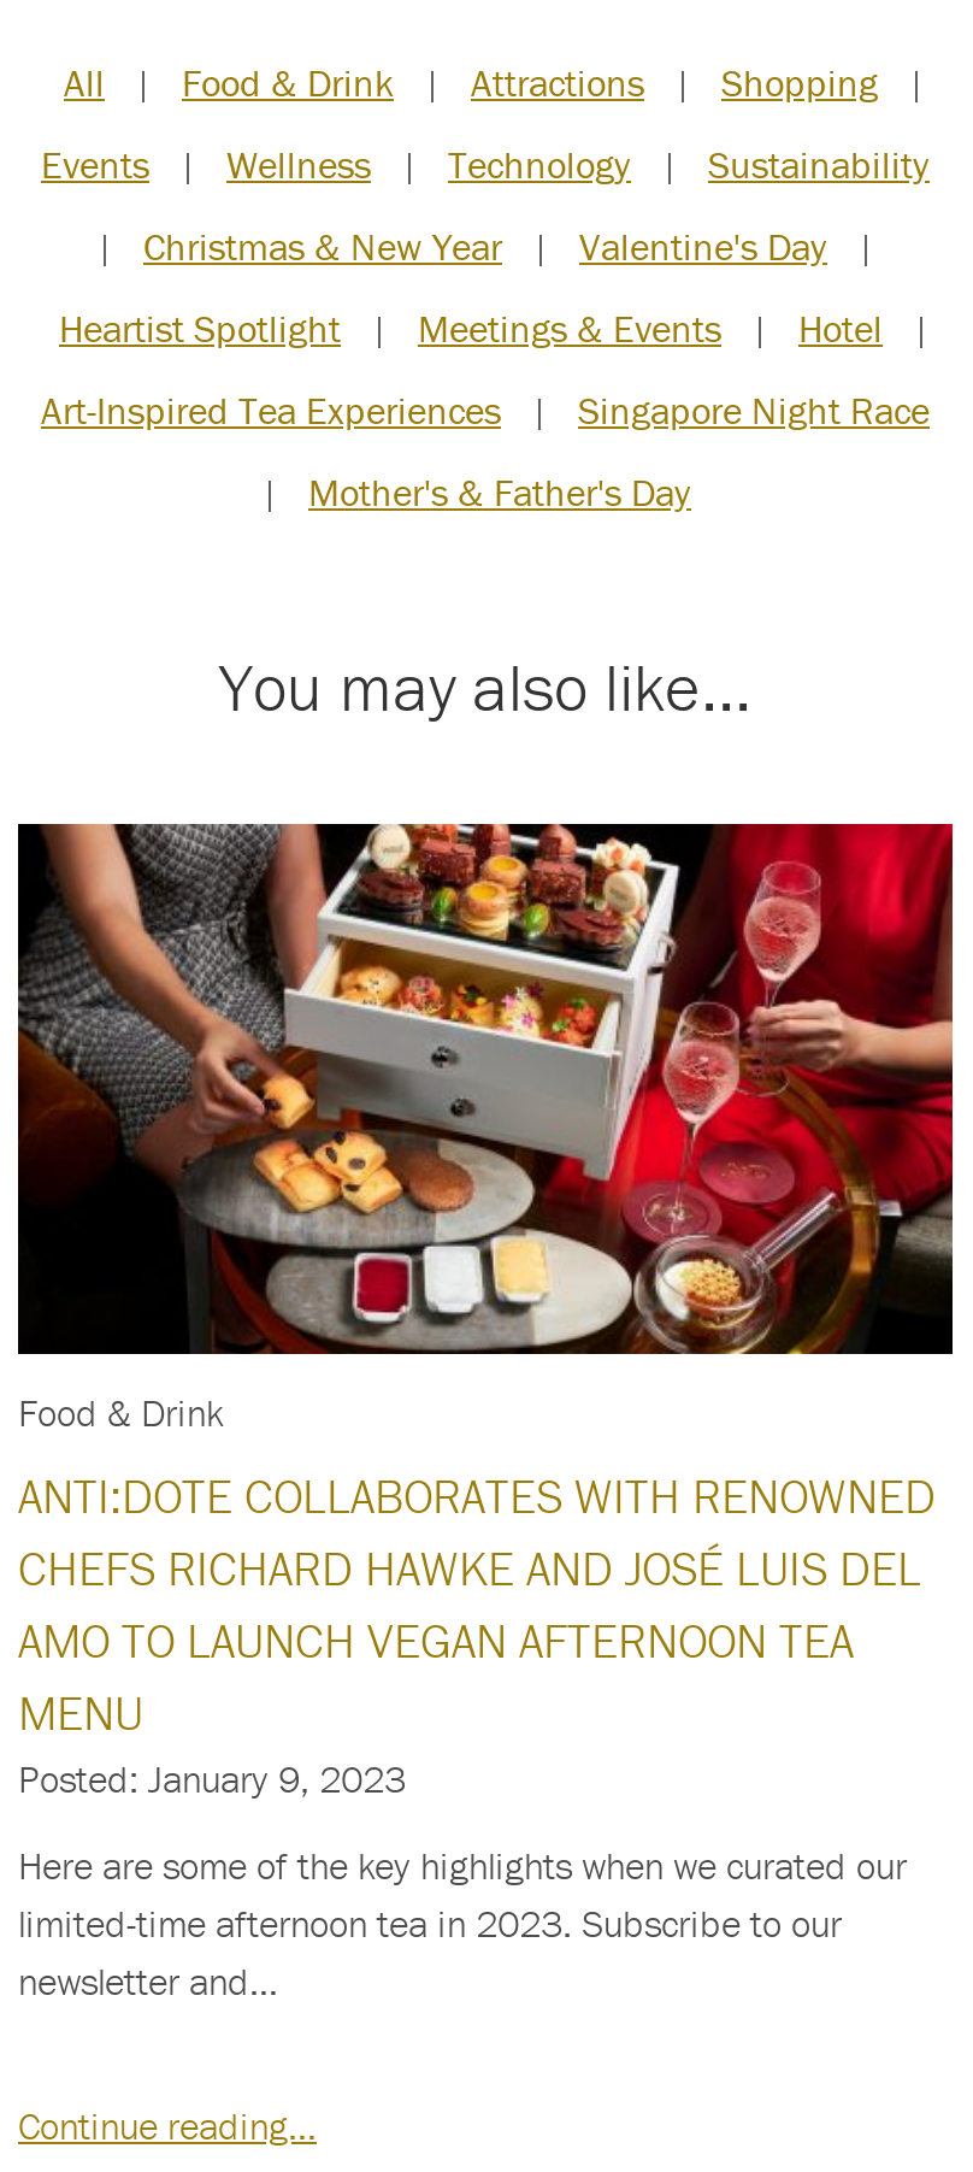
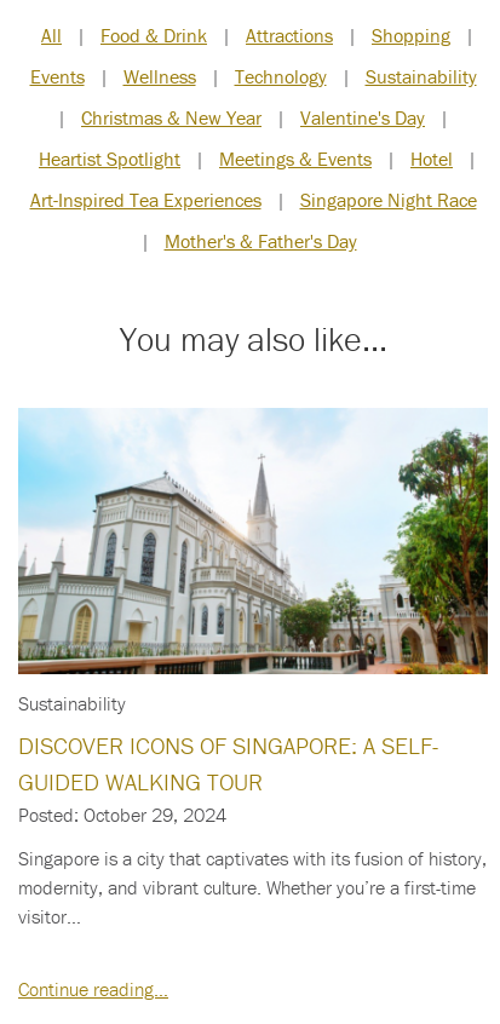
[16,822,955,1436] [image] | Food & Drink -> [17,408,489,716] [image] | Sustainability
[18,1465,936,1803] ANTI:DOTE COLLABORATES WITH RENOWNED | CHEFS RICHARD HAWKE AND JOSÉ LUIS DEL | AMO TO LAUNCH VEGAN AFTERNOON TEA | MENU | Posted: January 9, 2023 -> [18,730,438,827] DISCOVER ICONS OF SINGAPORE: A SELF- | GUIDED WALKING TOUR | Posted: October 29, 2024
[18,1841,907,2005] Here are some of the key highlights when we curated our | limited-time afternoon tea in 2023. Subscribe to our | newsletter and… -> [18,846,487,929] Singapore is a city that captivates with its fusion of history, | modernity, and vibrant culture. Whether you’re a first-time | visitor…

